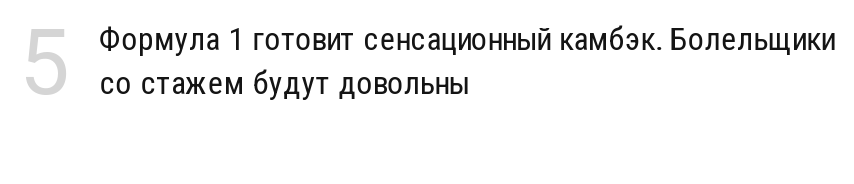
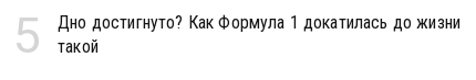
[99,21,835,103] Формула 1 готовит сенсационный камбэк. Болельщики | со стажем будут довольны -> [58,12,461,57] Дно достигнуто? Как Формула 1 докатилась до жизни | такой

